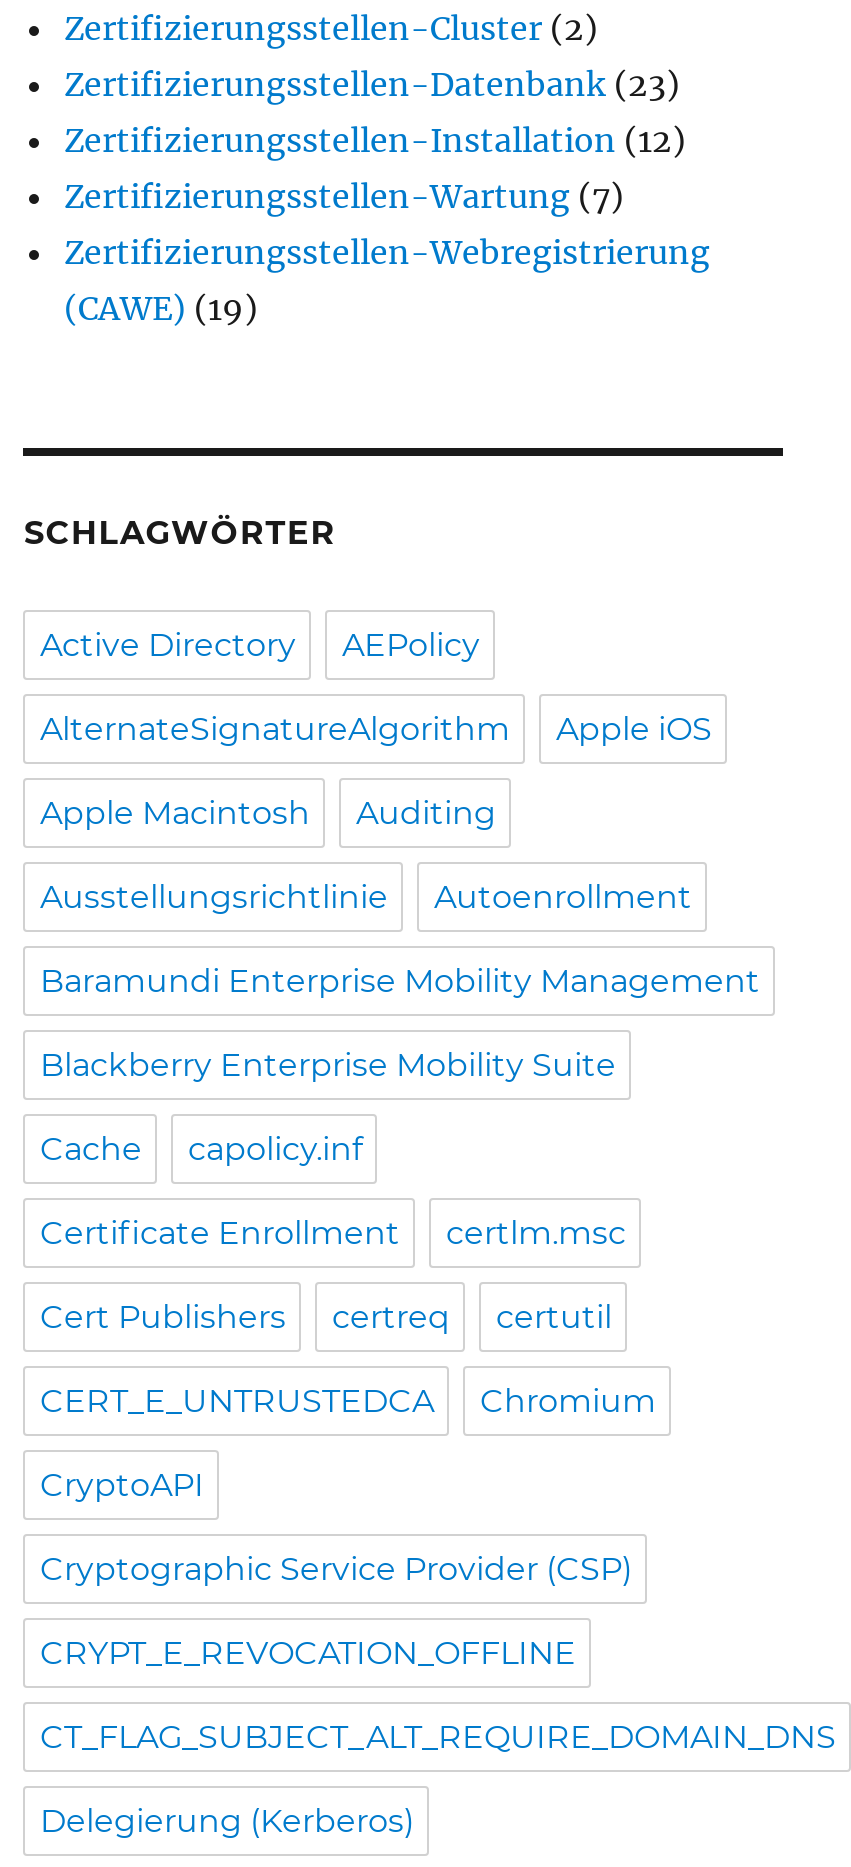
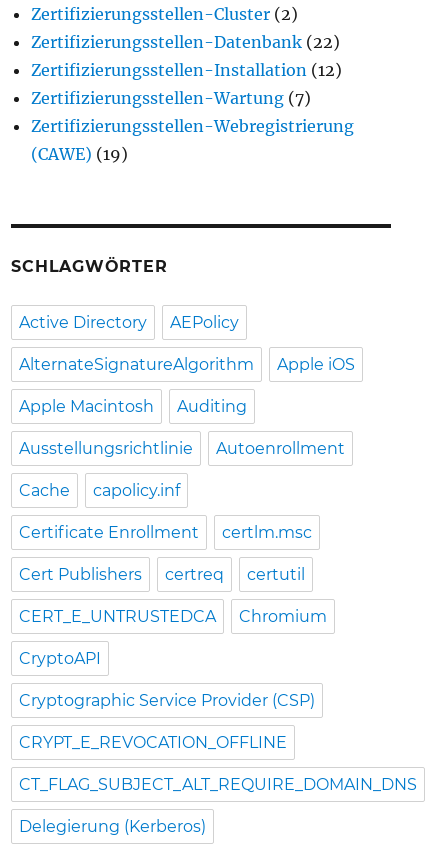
[64,64,680,104] Zertifizierungsstellen-Datenbank (23) -> [31,32,340,52] Zertifizierungsstellen-Datenbank (22)
[40,962,760,1084] Baramundi Enterprise Mobility Management | Blackberry Enterprise Mobility Suite -> none

